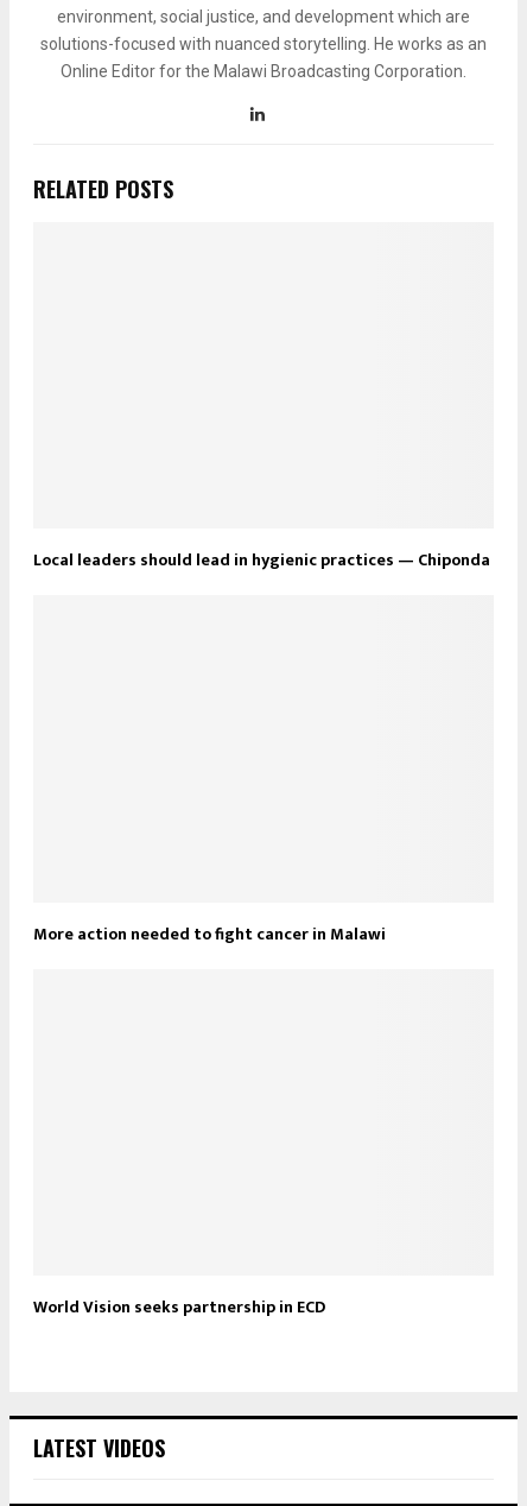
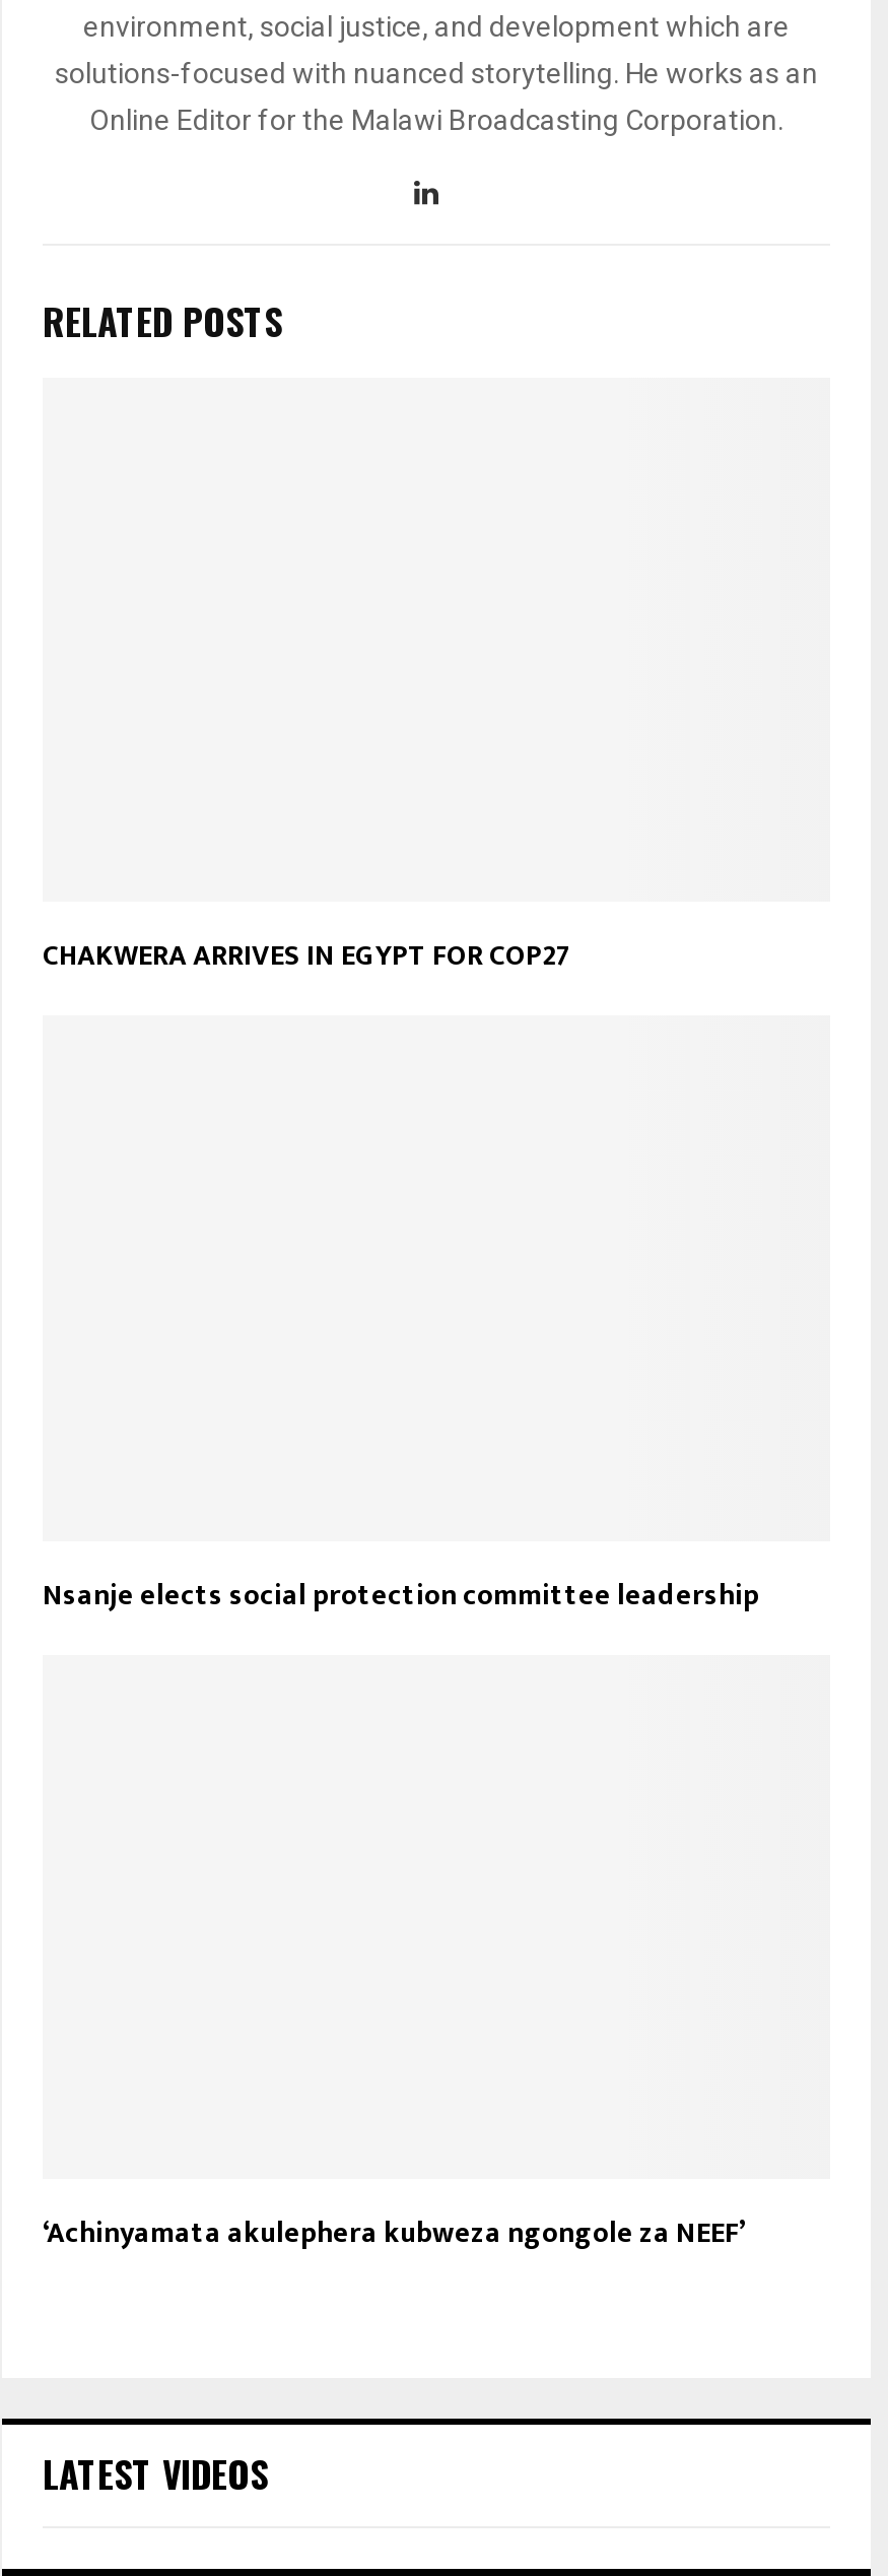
[33,547,490,574] Local leaders should lead in hygienic practices — Chiponda -> [43,933,572,979] CHAKWERA ARRIVES IN EGYPT FOR COP27
[33,920,386,948] More action needed to fight cancer in Malawi -> [43,1571,759,1618] Nsanje elects social protection committee leadership
[33,1294,325,1321] World Vision seeks partnership in ECD -> [43,2210,745,2257] ‘Achinyamata akulephera kubweza ngongole za NEEF’

